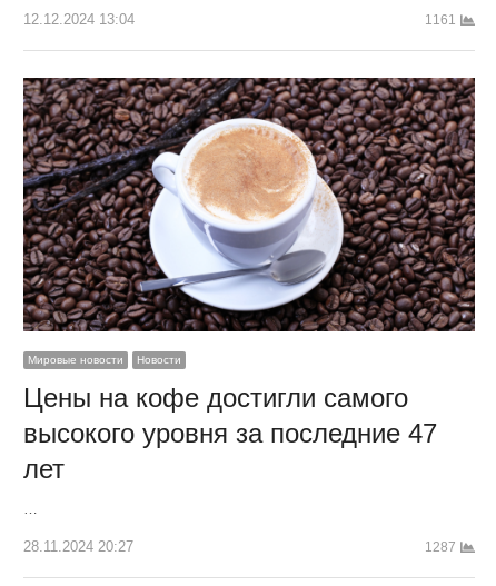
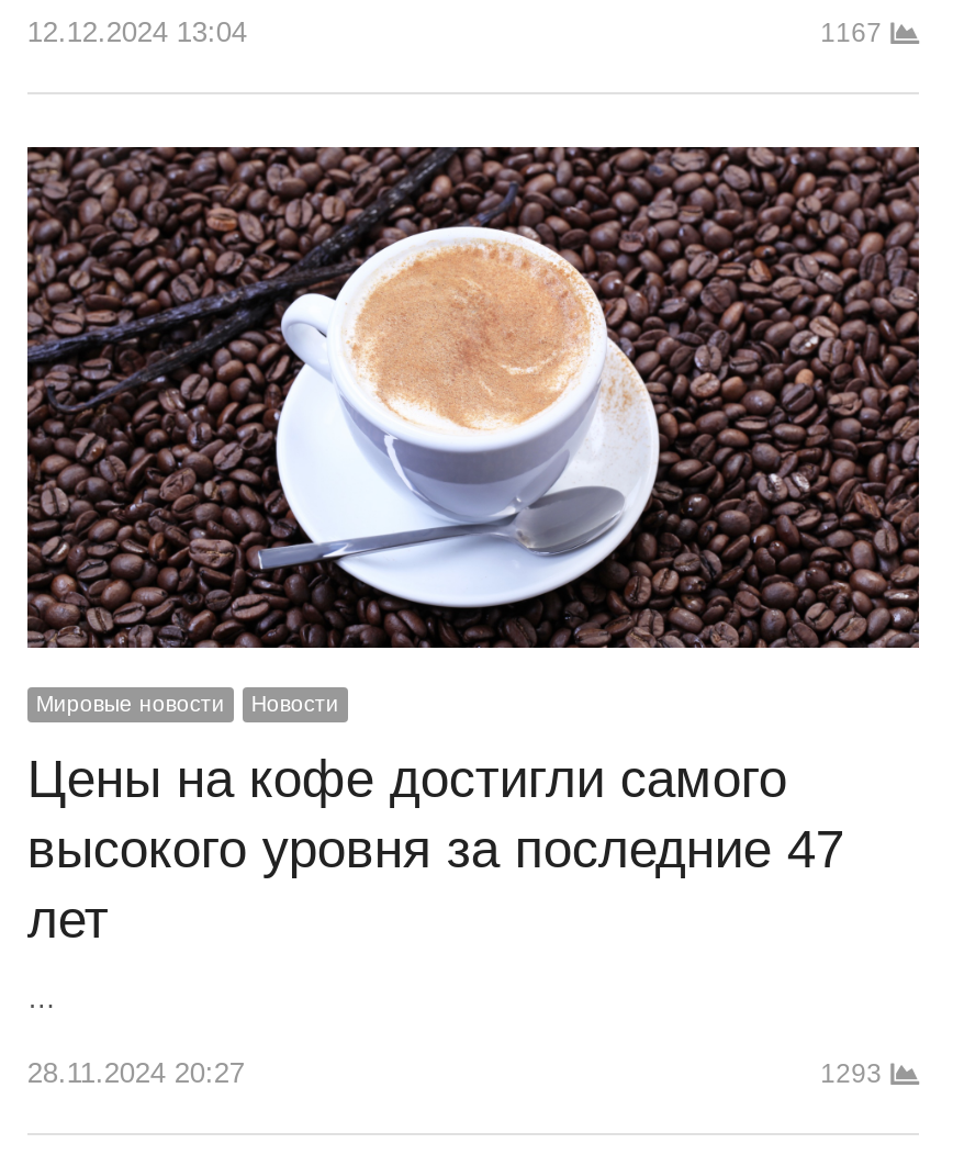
[425,12,456,28] 1161 -> [820,18,882,49] 1167
[425,540,456,555] 1287 -> [820,1059,882,1090] 1293

